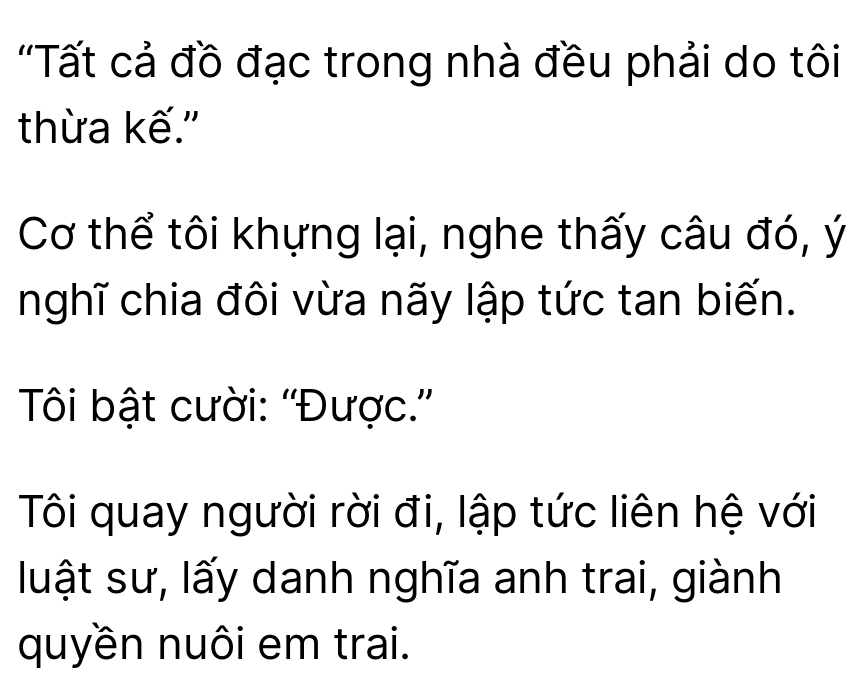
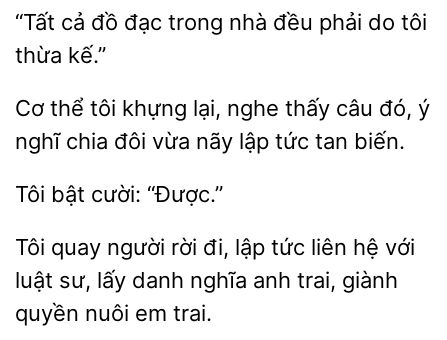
[433,35,841,87] nhà đều | do tôi -> [223,9,401,35] nhà đều phải do
[107,273,695,325] chia đôi vừa nãy lập tức tan -> [15,128,405,154] nghĩ chia | vừa | lập tức tan biến.
[17,485,817,603] Tôi quay người rời đi, | tức liên hệ với | sư, lấy danh nghĩa anh trai, giành -> [15,234,398,293] Tôi quay người | đi, lập tức liên hệ | luật sư, lấy danh nghĩa anh trai, giành

